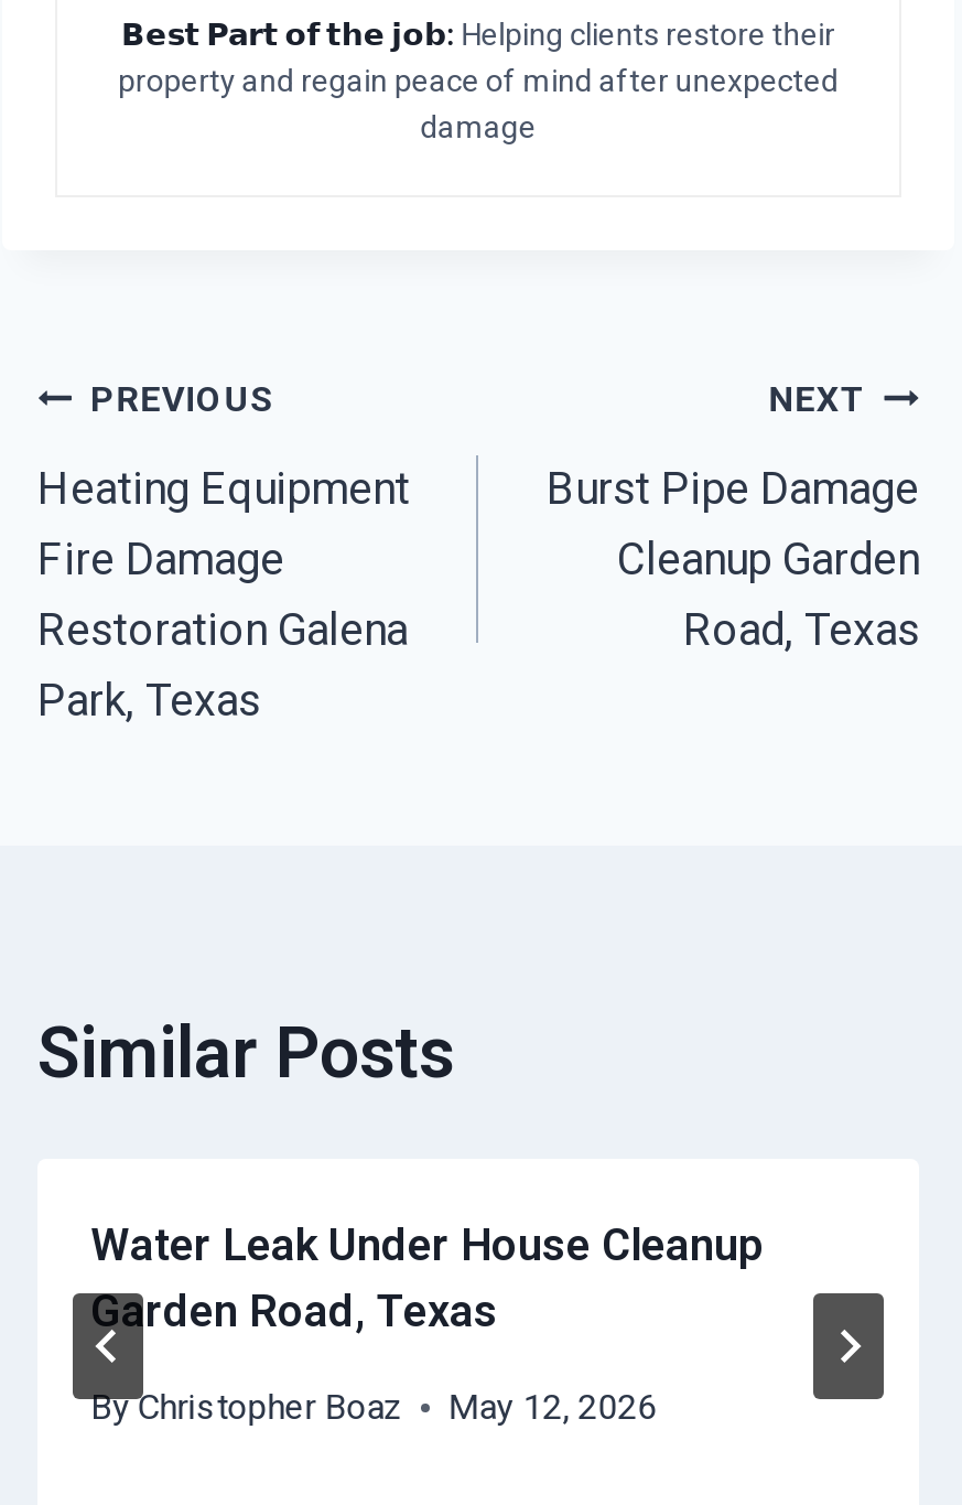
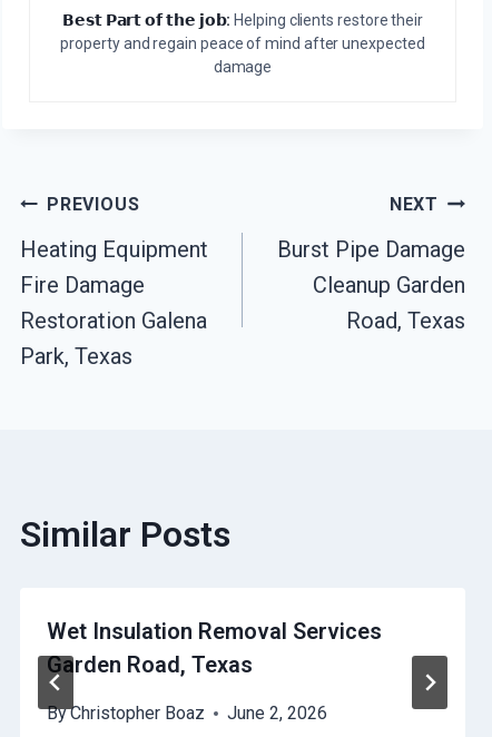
[90,1219,763,1272] Water Leak Under House Cleanup -> [47,618,382,645] Wet Insulation Removal Services
[90,1387,657,1429] By Christopher Boaz May 12, 2026 -> [47,703,327,724] By Christopher Boaz June 2, 2026

